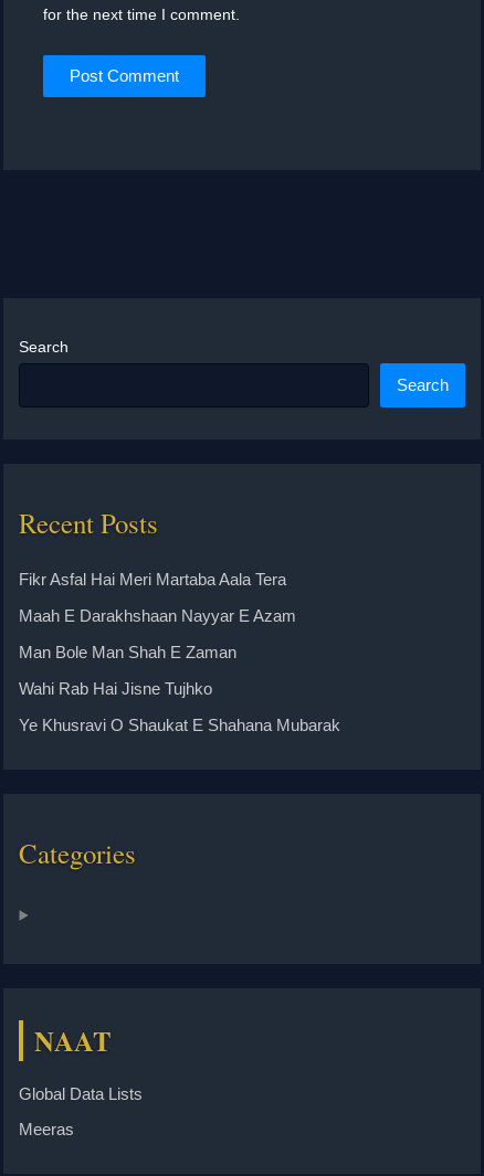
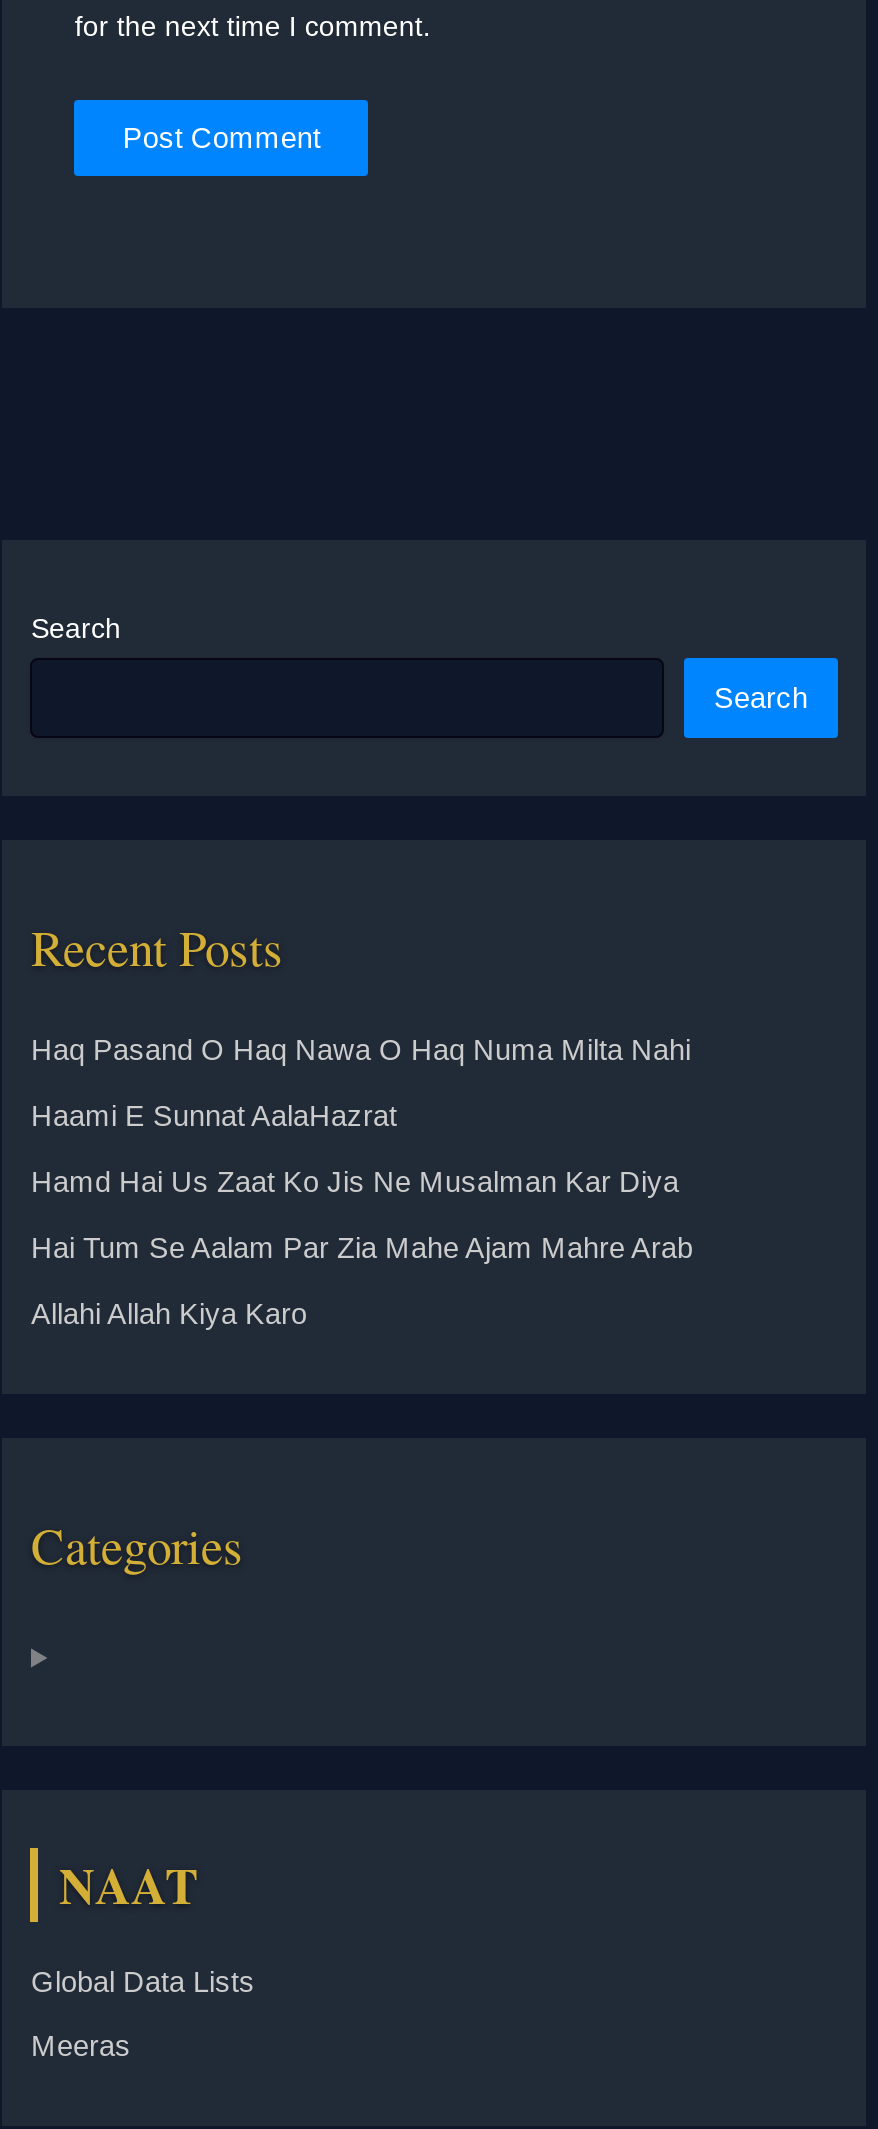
[19,571,287,589] Fikr Asfal Hai Meri Martaba Aala Tera -> [31,1034,691,1066] Haq Pasand O Haq Nawa O Haq Numa Milta Nahi
[19,608,297,625] Maah E Darakhshaan Nayyar E Azam -> [31,1100,397,1132] Haami E Sunnat AalaHazrat
[19,644,237,662] Man Bole Man Shah E Zaman -> [31,1166,679,1198] Hamd Hai Us Zaat Ko Jis Ne Musalman Kar Diya
[19,680,213,698] Wahi Rab Hai Jisne Tujhko -> [31,1232,693,1264] Hai Tum Se Aalam Par Zia Mahe Ajam Mahre Arab
[19,717,341,735] Ye Khusravi O Shaukat E Shahana Mubarak -> [31,1298,307,1330] Allahi Allah Kiya Karo

